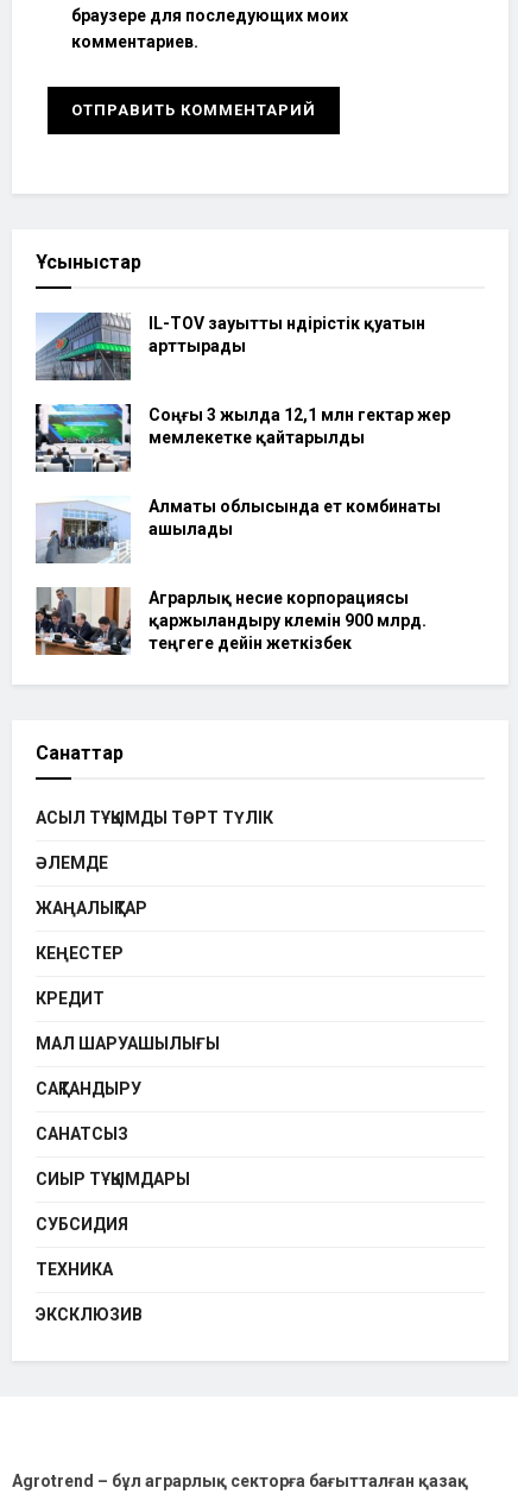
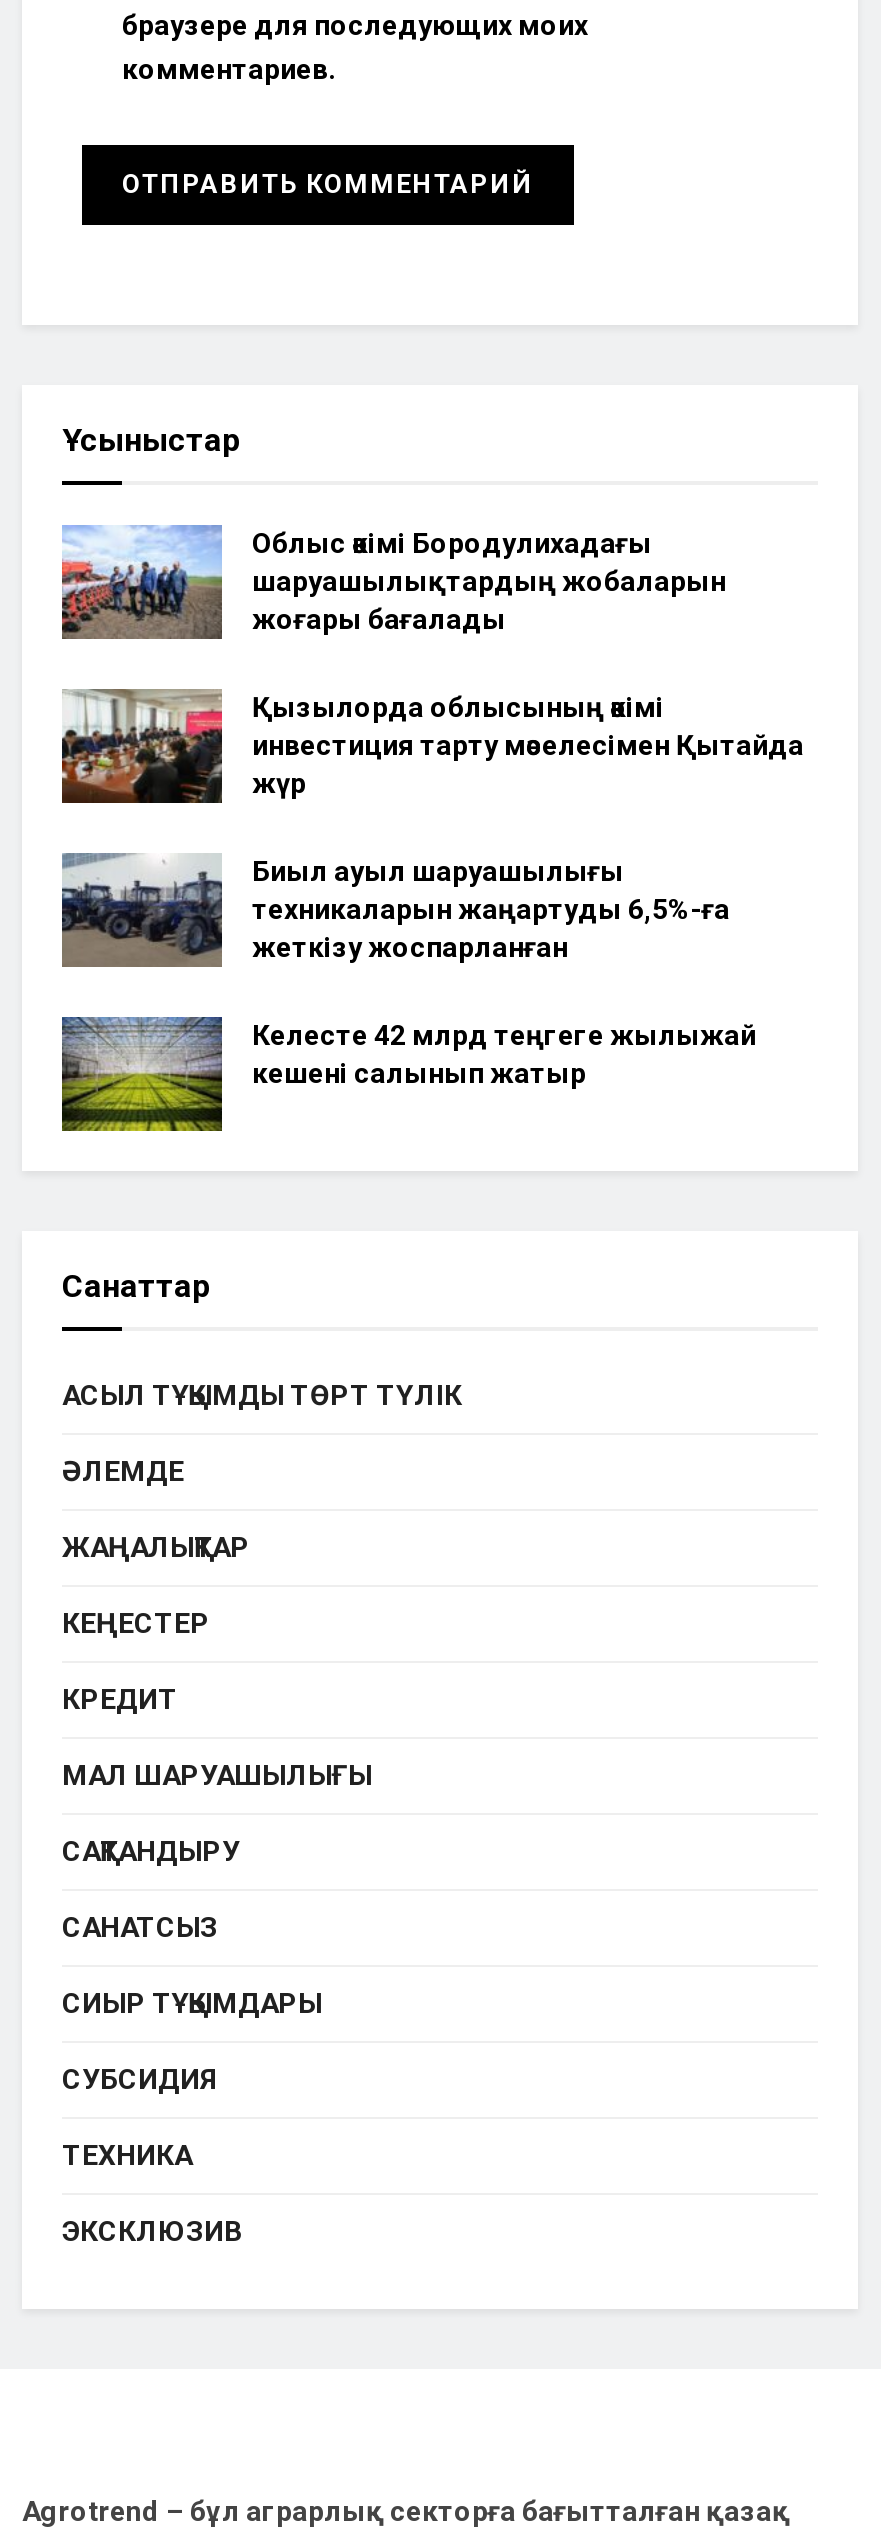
[36,311,425,382] [image] | IL-TOV зауытты өндірістік қуатын | арттырады -> [60,525,726,639] [image] | Облыс әкімі Бородулихадағы | шаруашылықтардың жобаларын | жоғары бағалады
[34,403,450,473] [image] | Соңғы 3 жылда 12,1 млн гектар жер | мемлекетке қайтарылды -> [62,687,804,805] [image] | Қызылорда облысының әкімі | инвестиция тарту мәселесімен Қытайда | жүр
[36,497,441,565] [image] | Алматы облысында ет комбинаты | ашылады -> [60,853,730,969] [image] | Биыл ауыл шаруашылығы | техникаларын жаңартуды 6,5%-ға | жеткізу жоспарланған
[36,586,427,661] [image] | Аграрлық несие корпорациясы | қаржыландыру көлемін 900 млрд. | теңгеге дейін жеткізбек -> [60,1007,756,1133] [image] | Келесте 42 млрд теңгеге жылыжай | кешені салынып жатыр

